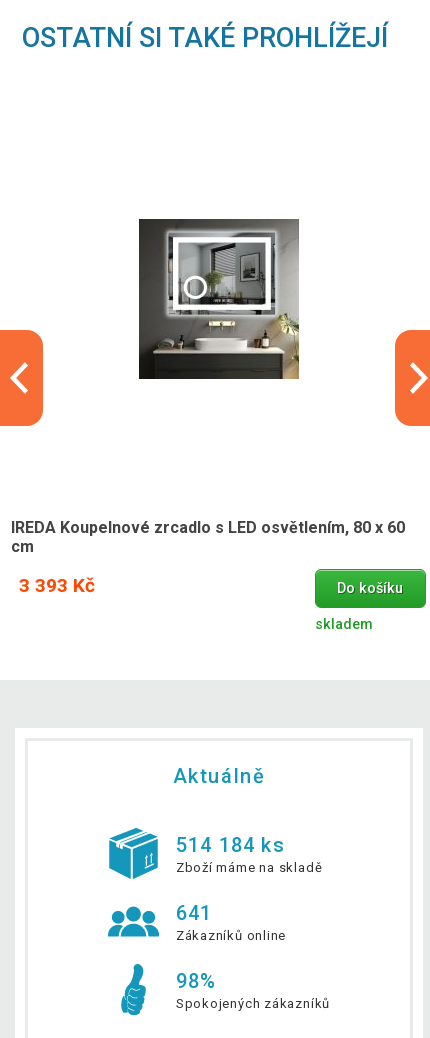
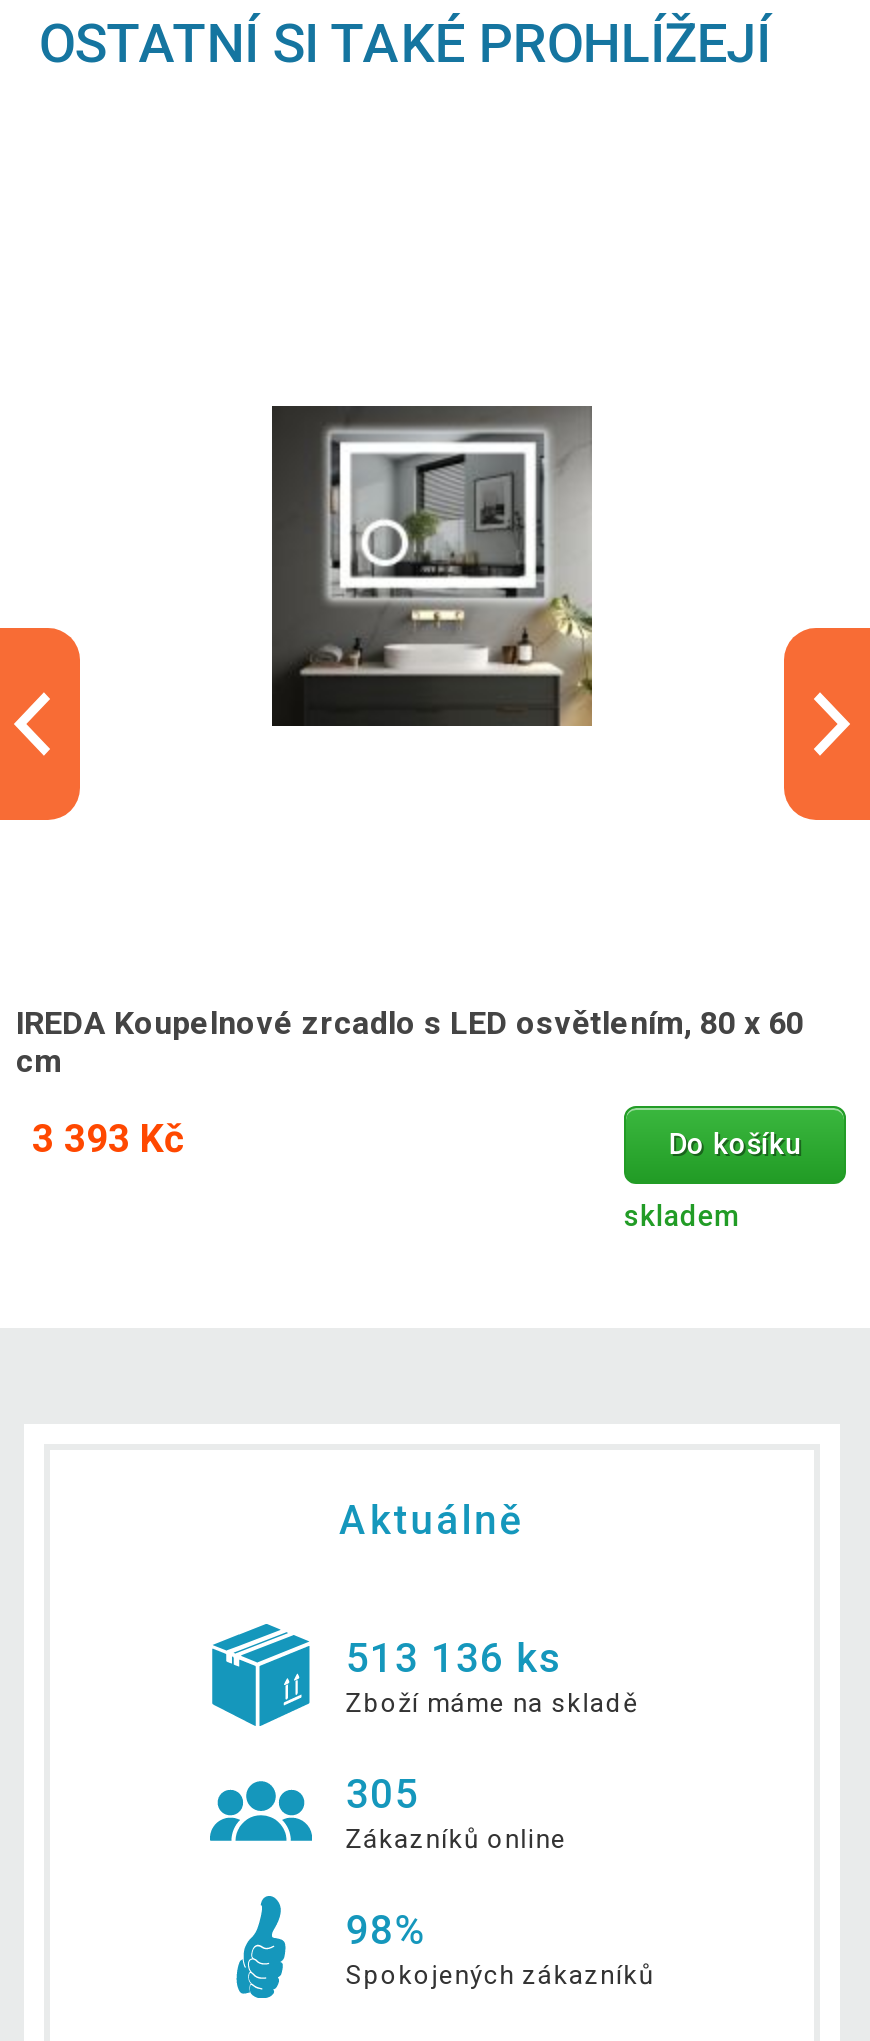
[176,833,285,857] 514 184 ks -> [346,1634,564,1682] 513 136 ks
[176,901,212,925] 641 -> [346,1770,419,1818] 305

